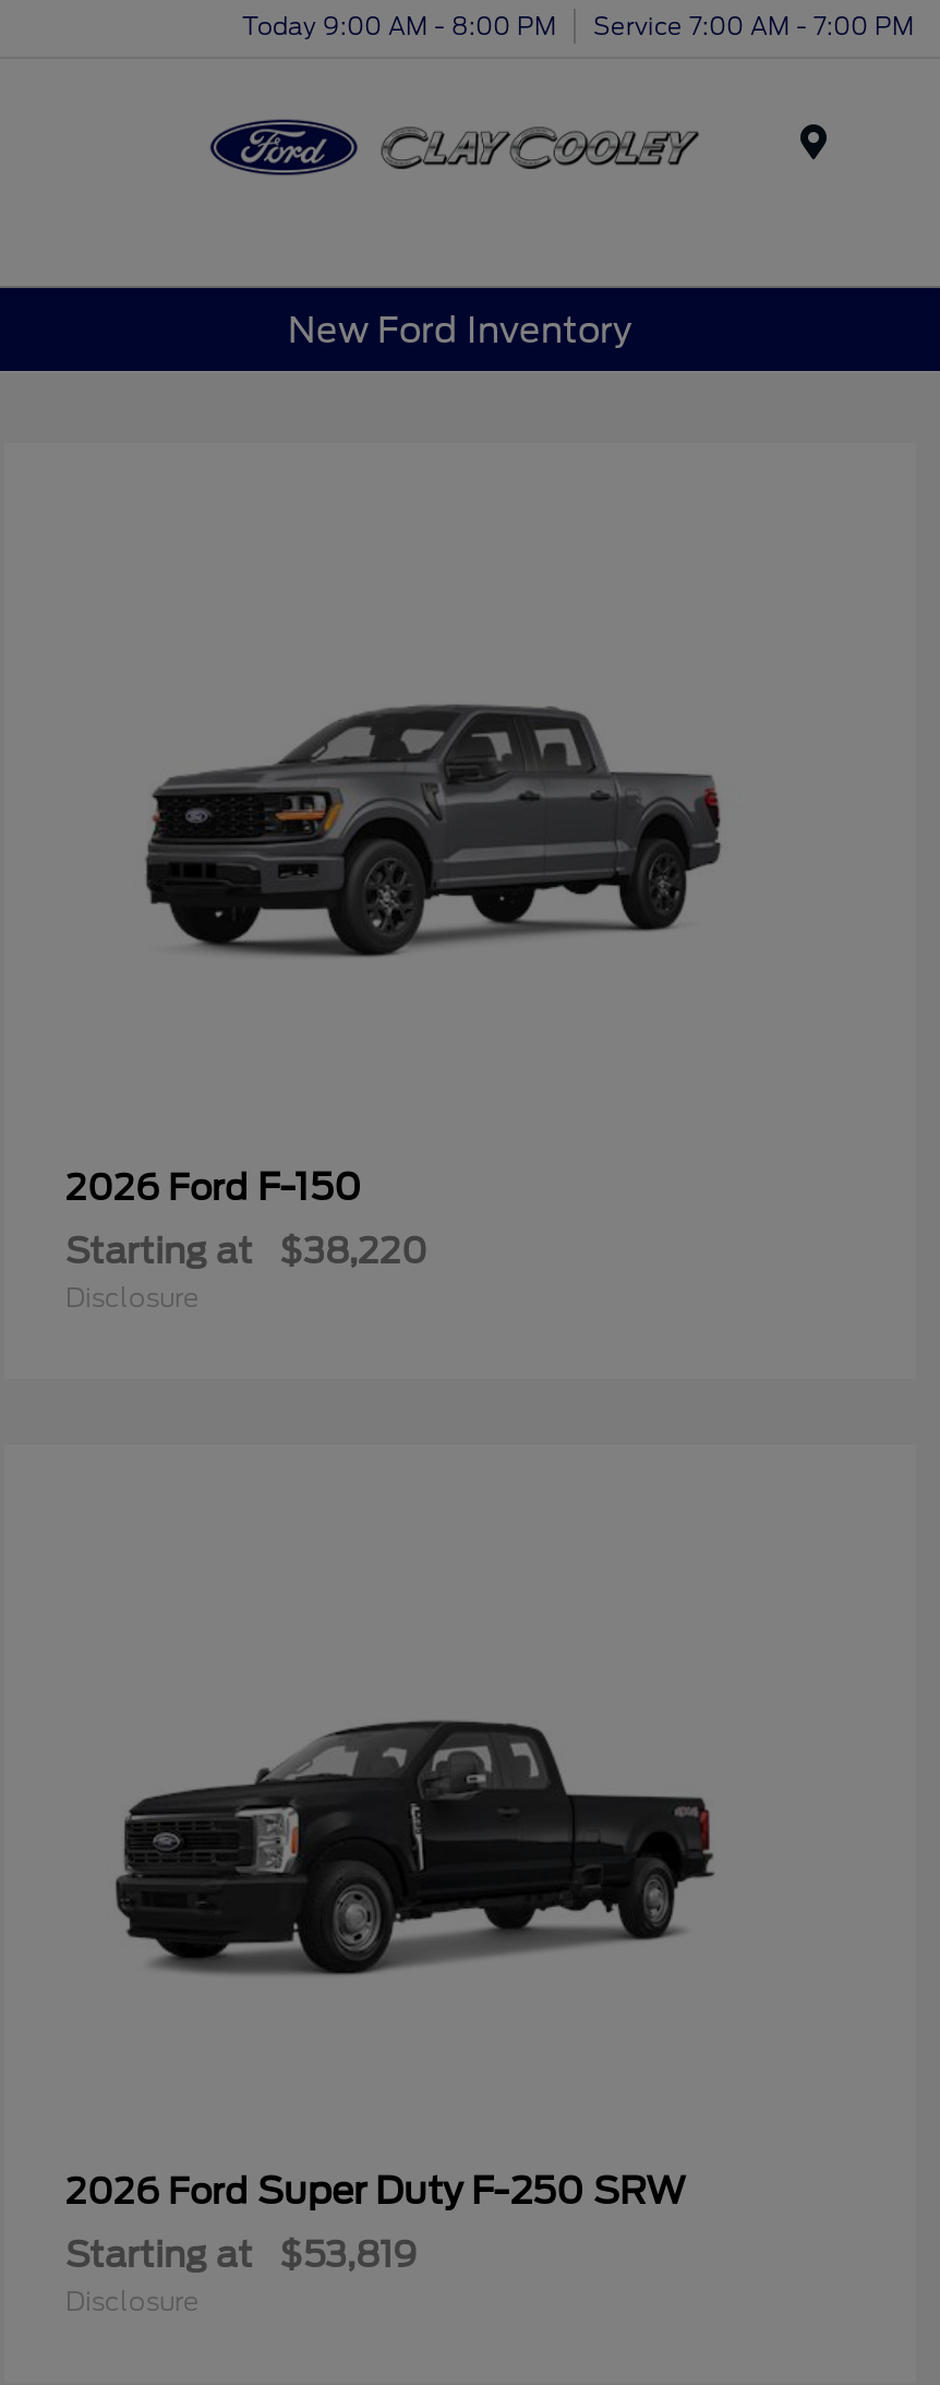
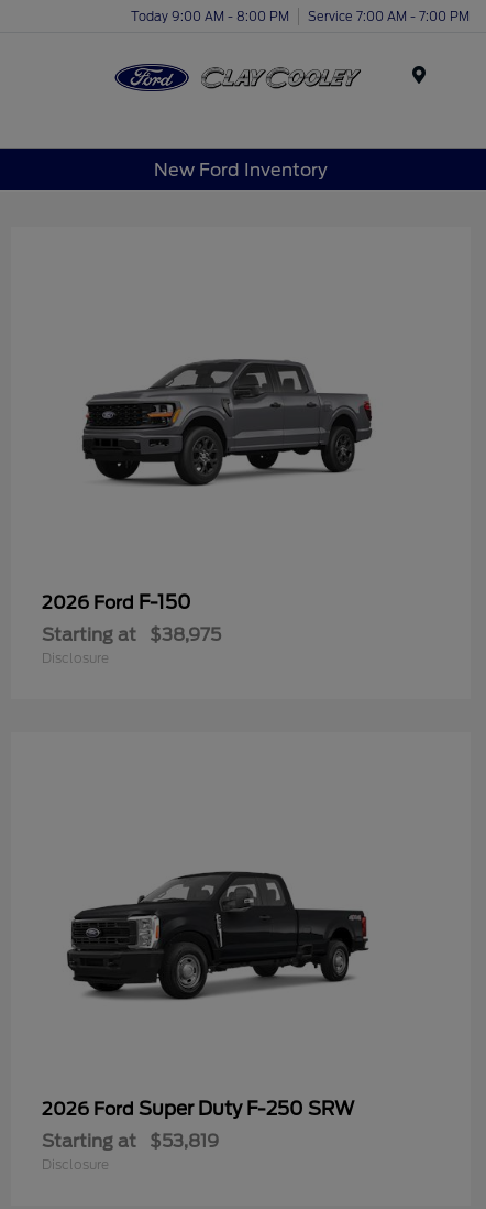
[65,1232,427,1273] Starting at $38,220 -> [42,625,221,646] Starting at $38,975

